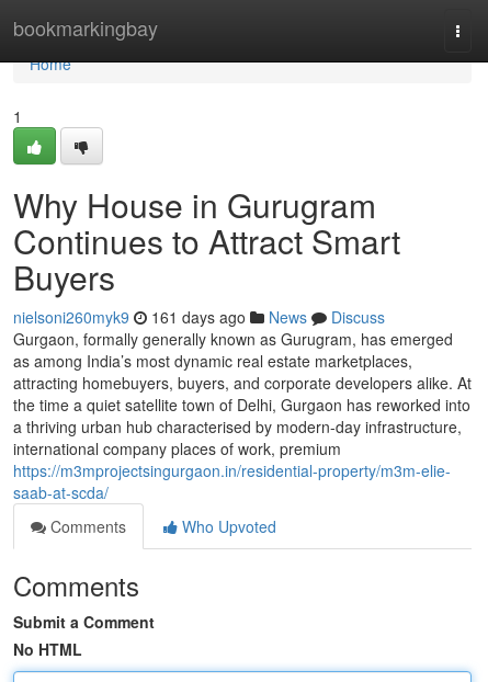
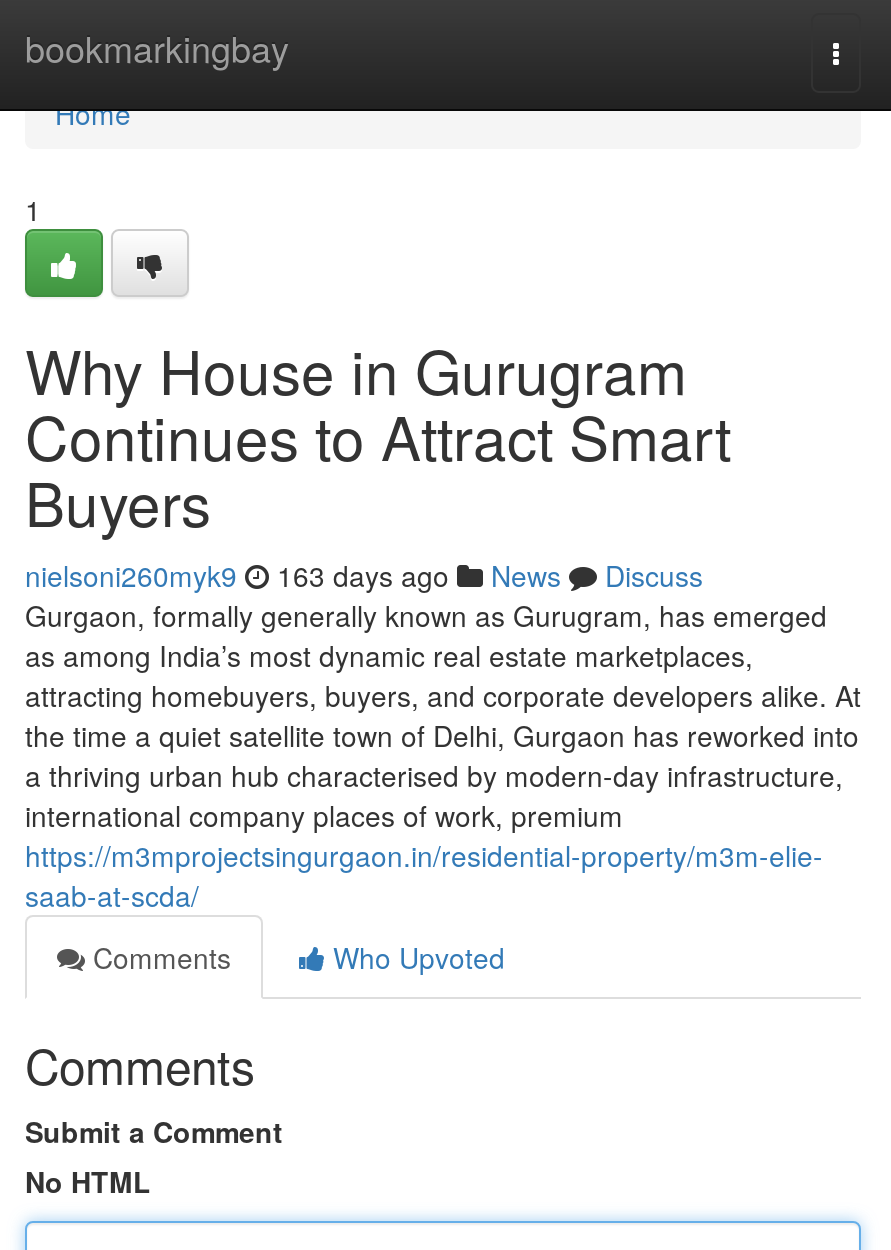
[13,306,385,328] nielsoni260myk9 161 days ago News Discuss -> [25,555,703,595] nielsoni260myk9 163 days ago News Discuss

